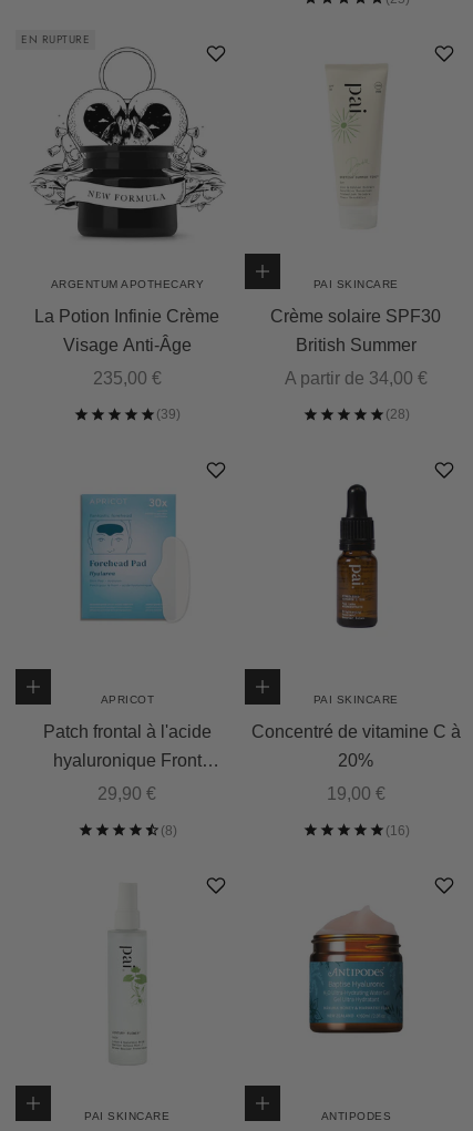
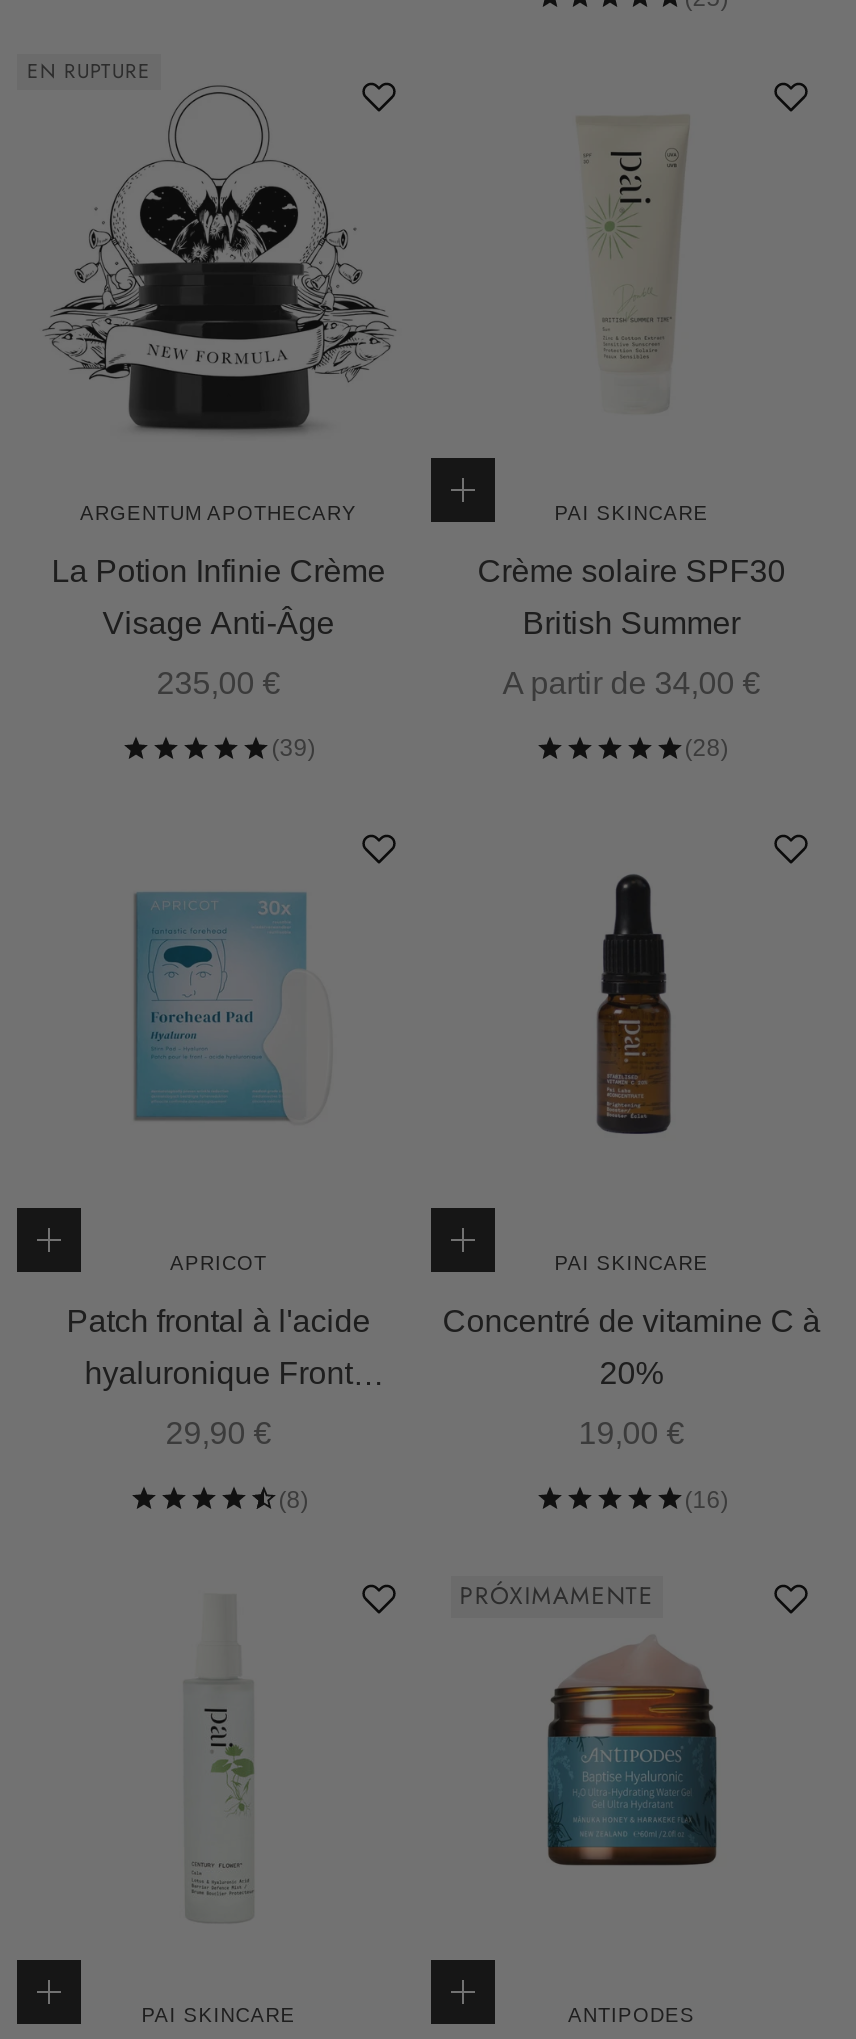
none -> [460,1579,654,1615] PRÓXIMAMENTE

